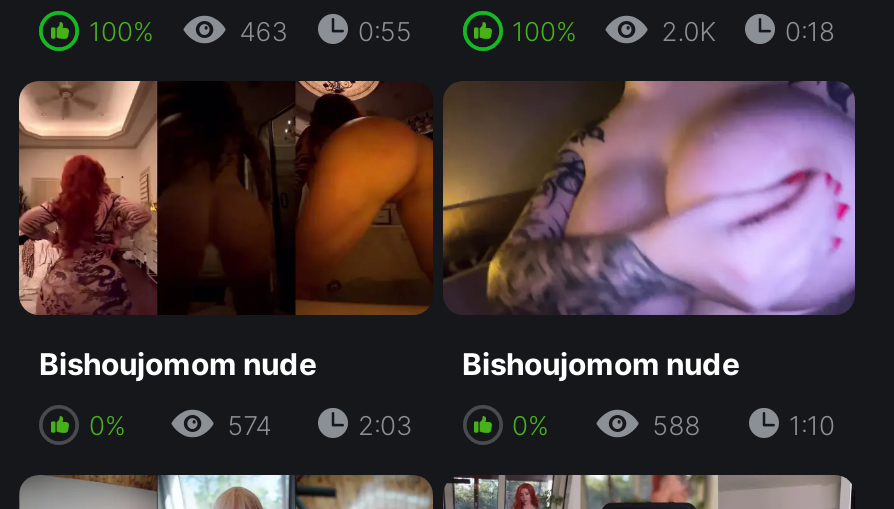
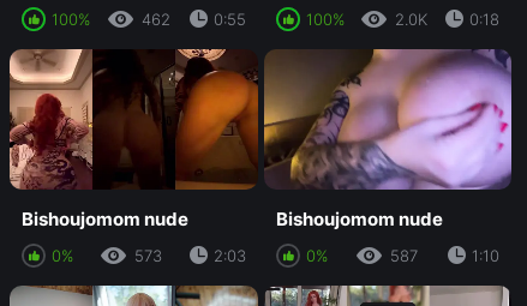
[239,16,287,48] 463 -> [142,10,171,29] 462
[227,408,271,440] 574 -> [134,245,162,265] 573
[653,408,701,440] 588 -> [390,245,418,265] 587

